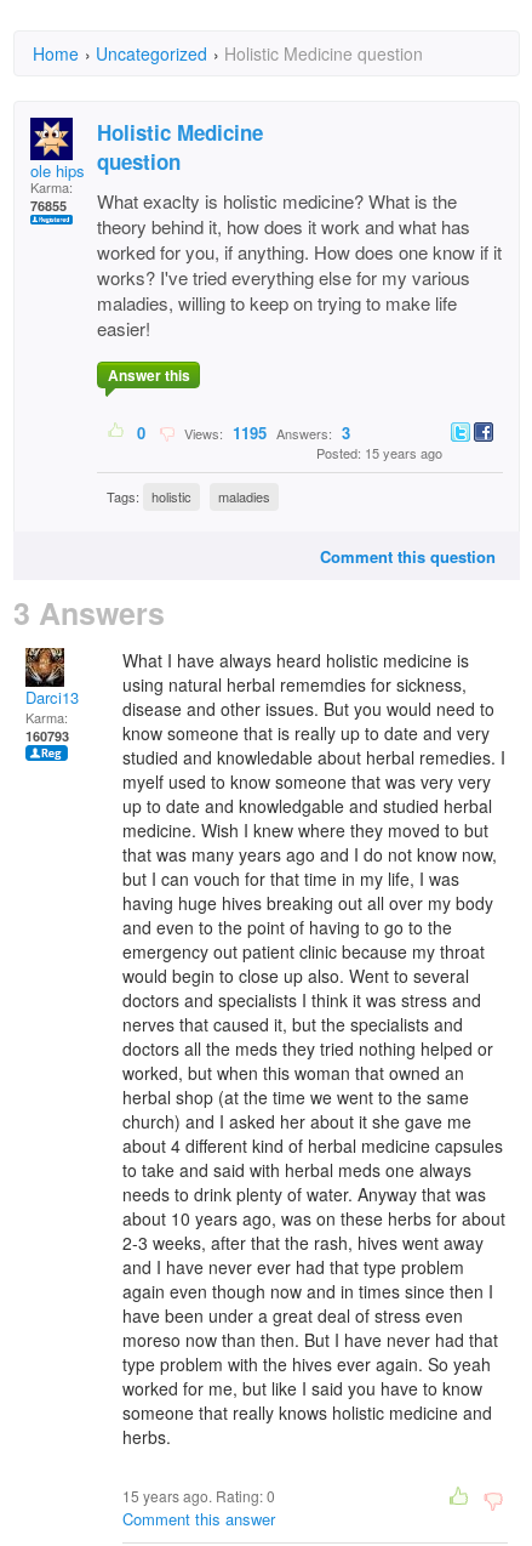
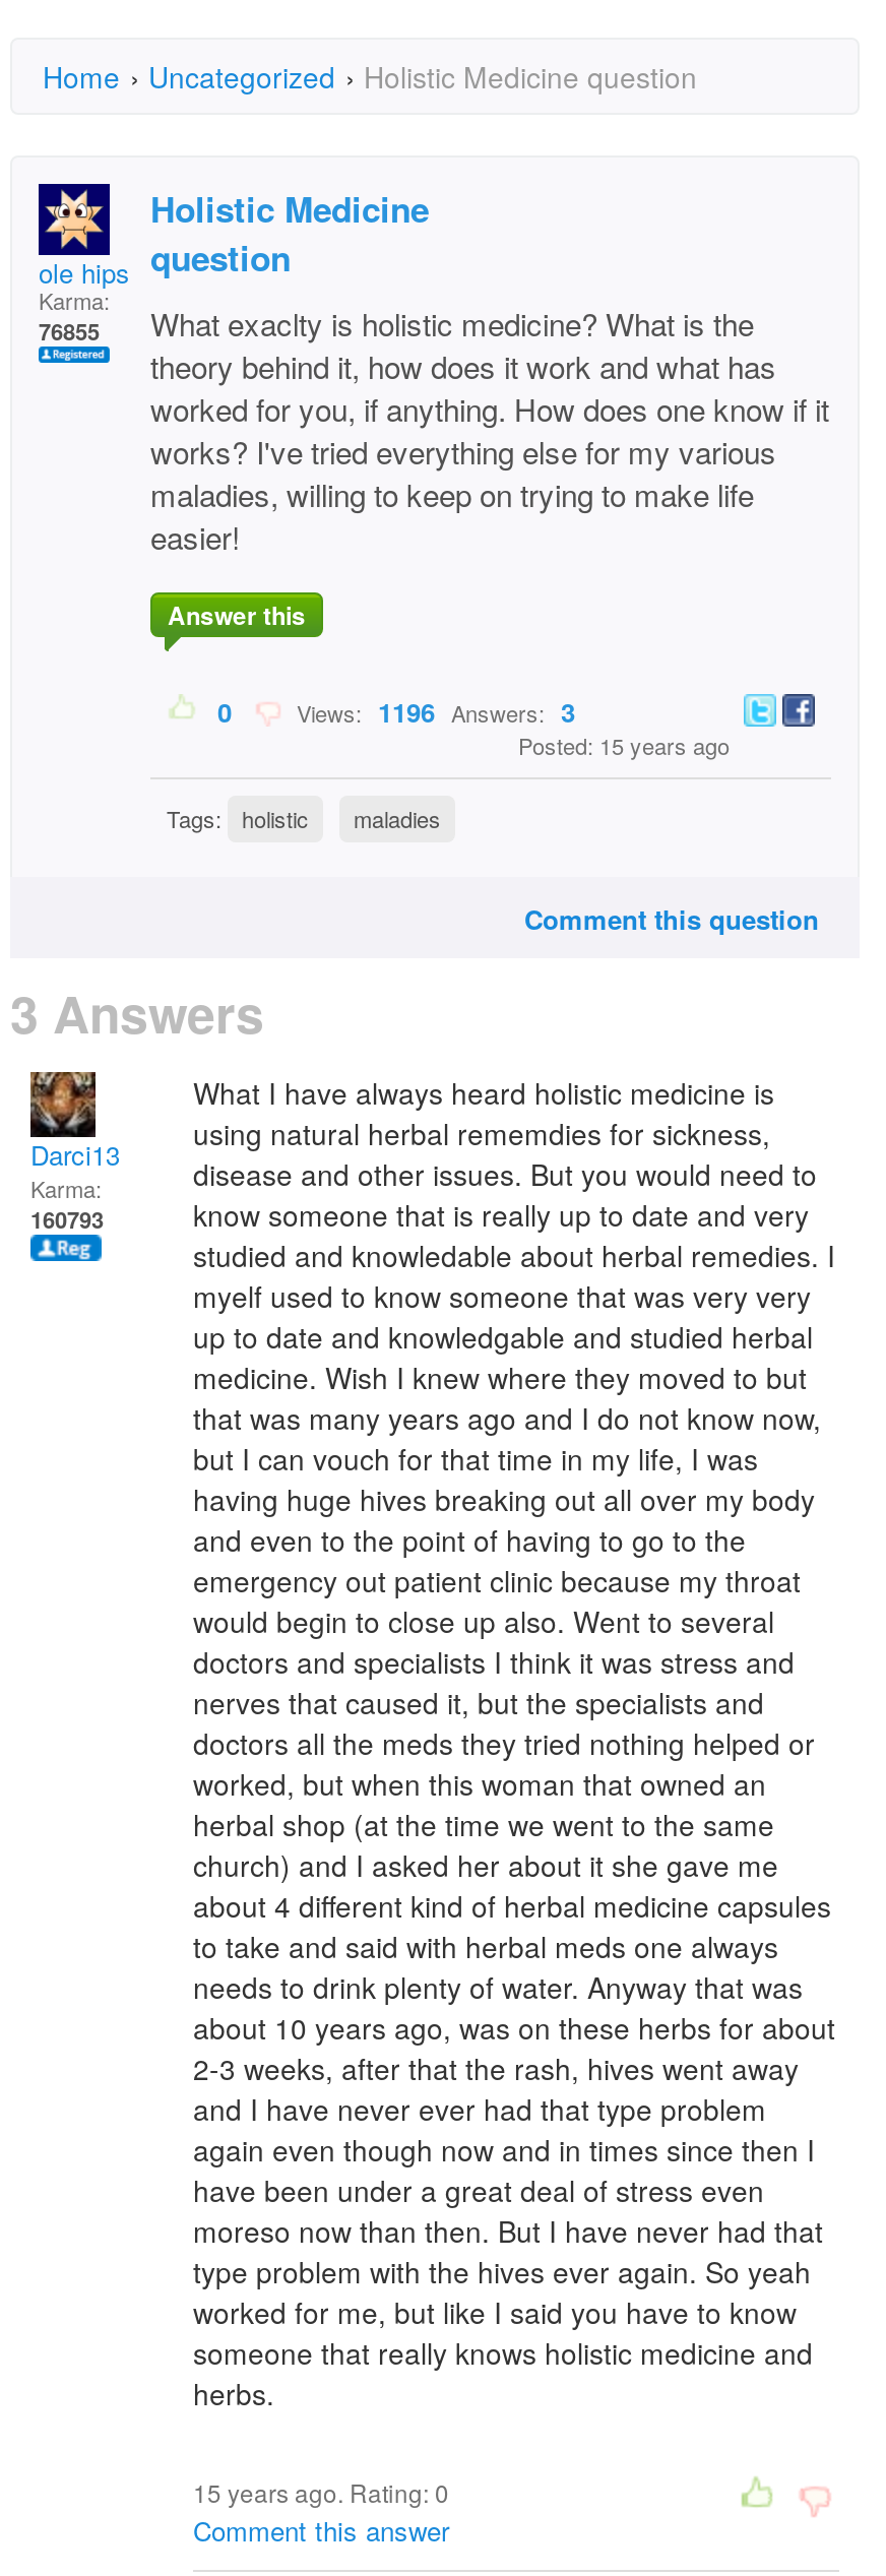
[177,421,350,444] Views: 1195 Answers: 3 -> [284,692,575,731] Views: 1196 Answers: 3

